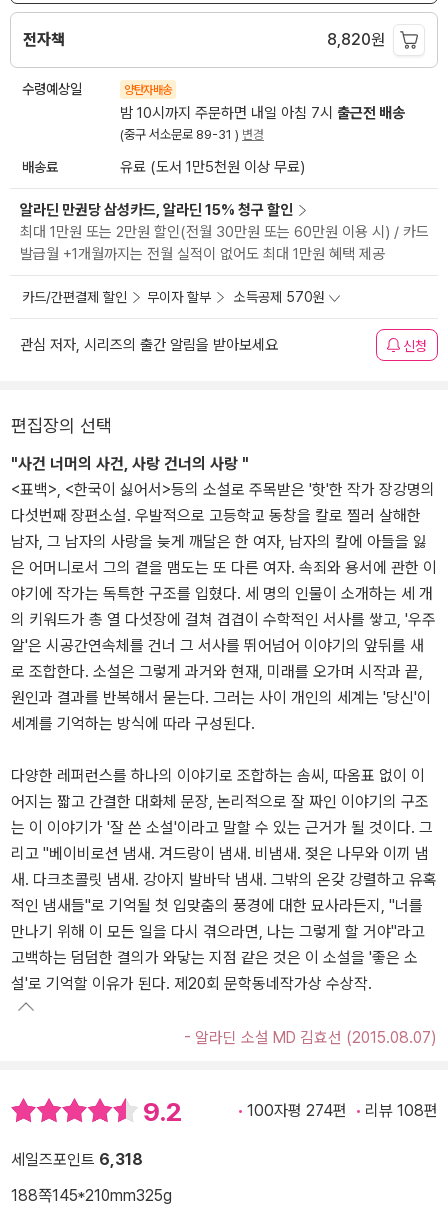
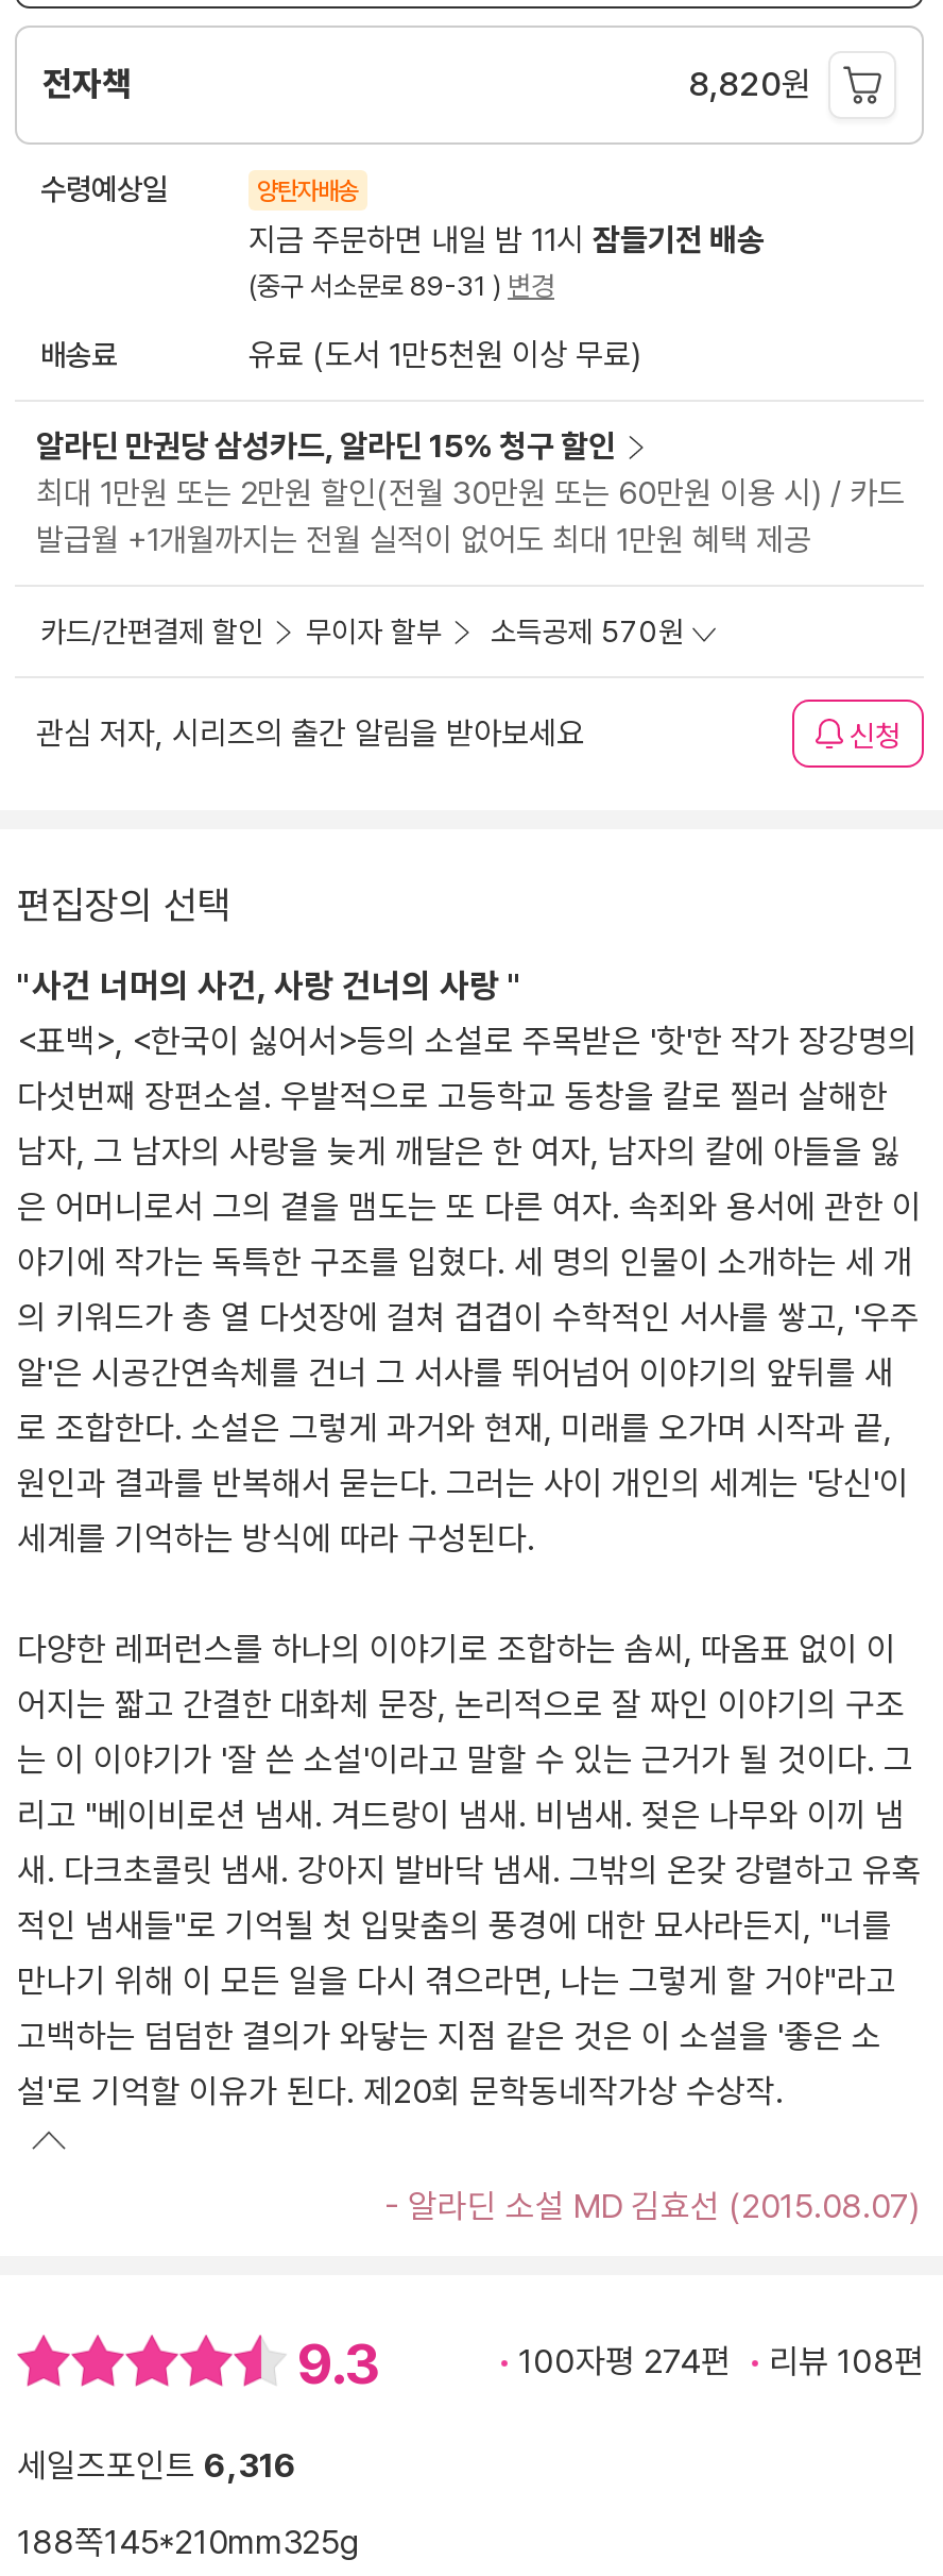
[120,104,405,122] 밤 10시까지 주문하면 내일 아침 7시 출근전 배송 -> [248,222,765,260] 지금 주문하면 내일 밤 11시 잠들기전 배송
[143,1096,182,1127] 9.2 -> [297,2331,378,2397] 9.3
[11,1150,143,1169] 세일즈포인트 6,318 -> [17,2445,297,2485] 세일즈포인트 6,316

